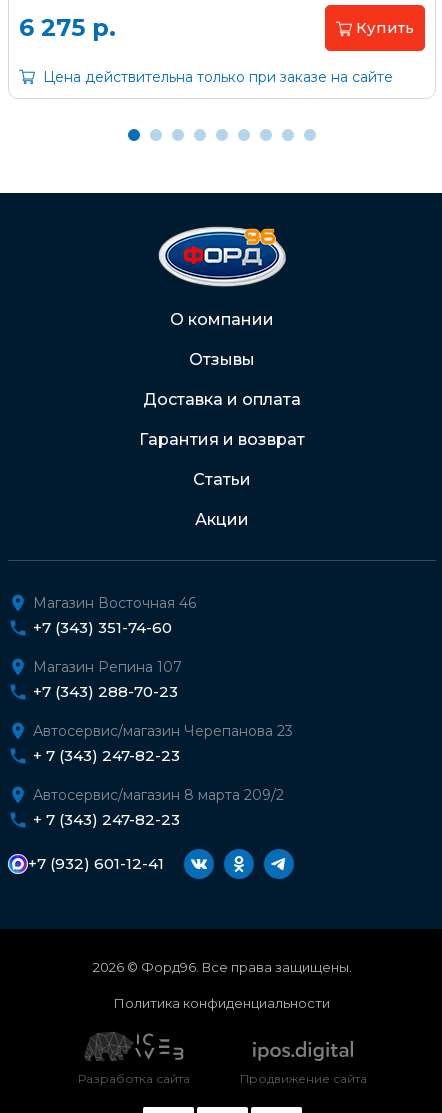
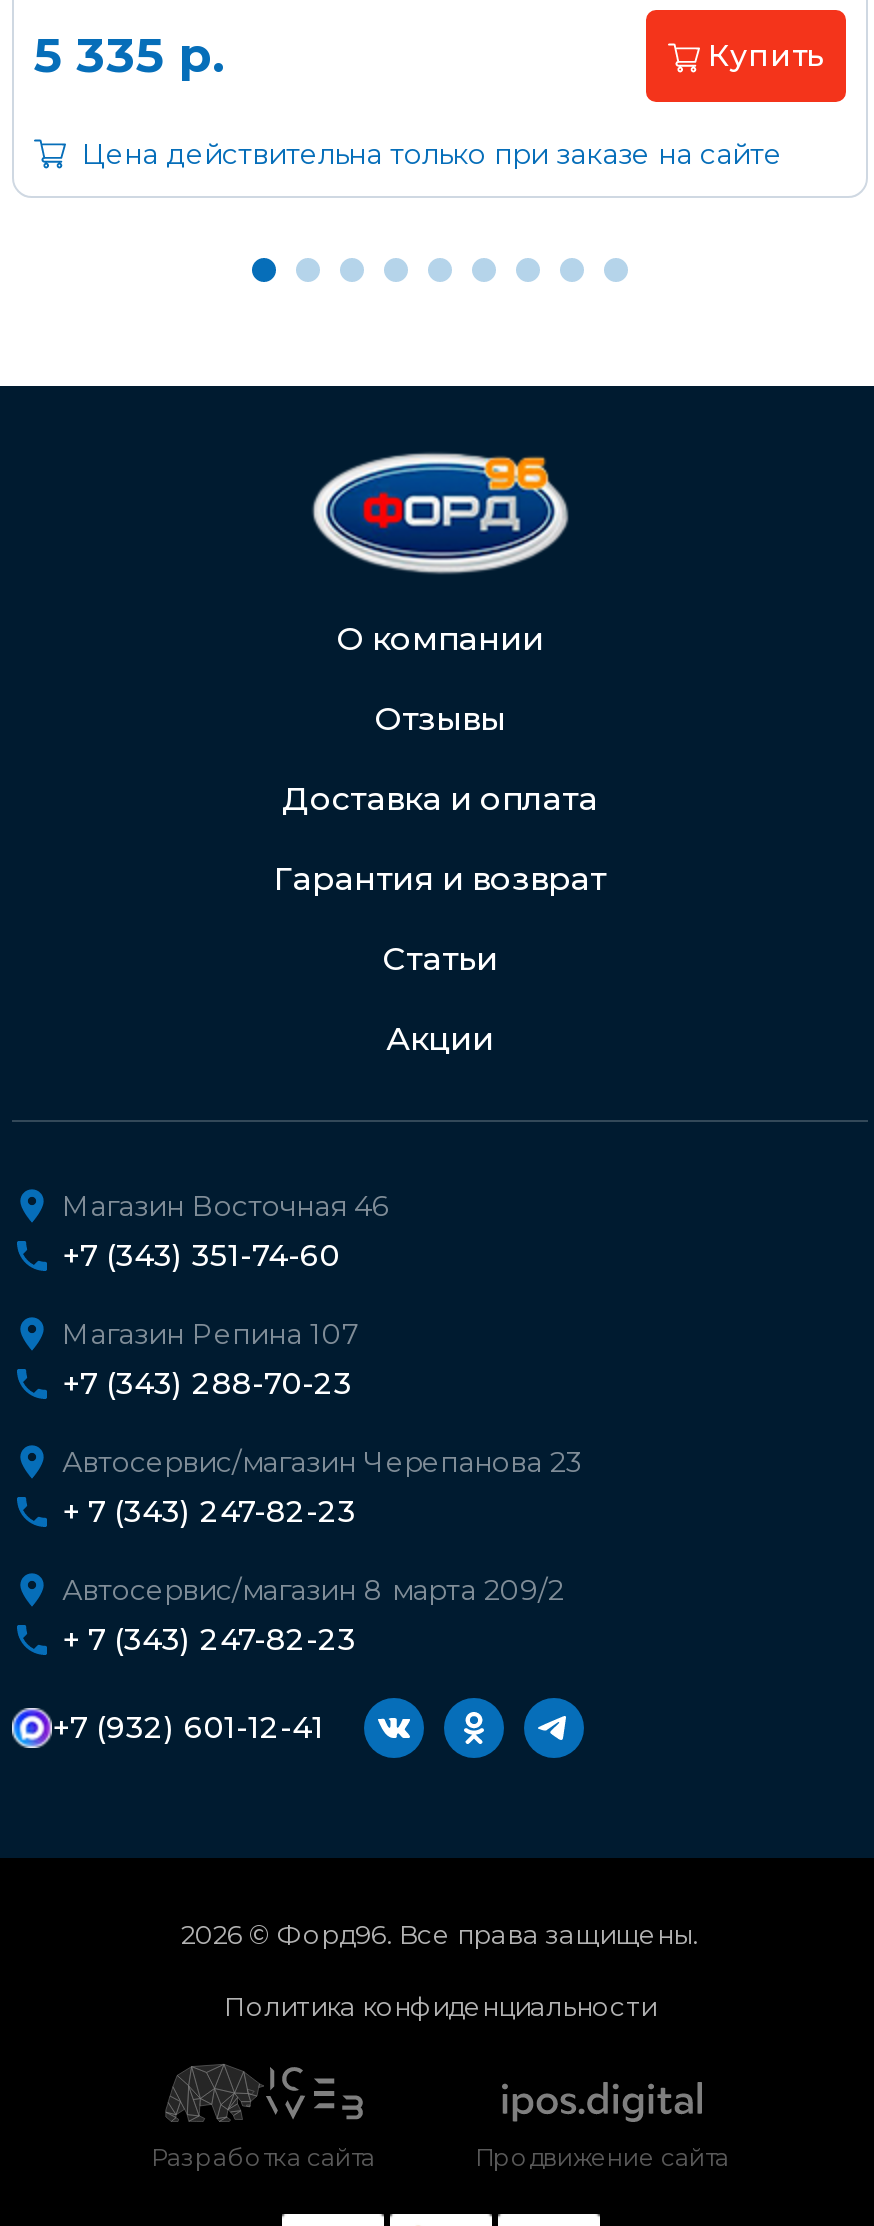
[19,13,116,42] 6 275 р. -> [34,26,226,84] 5 335 р.

